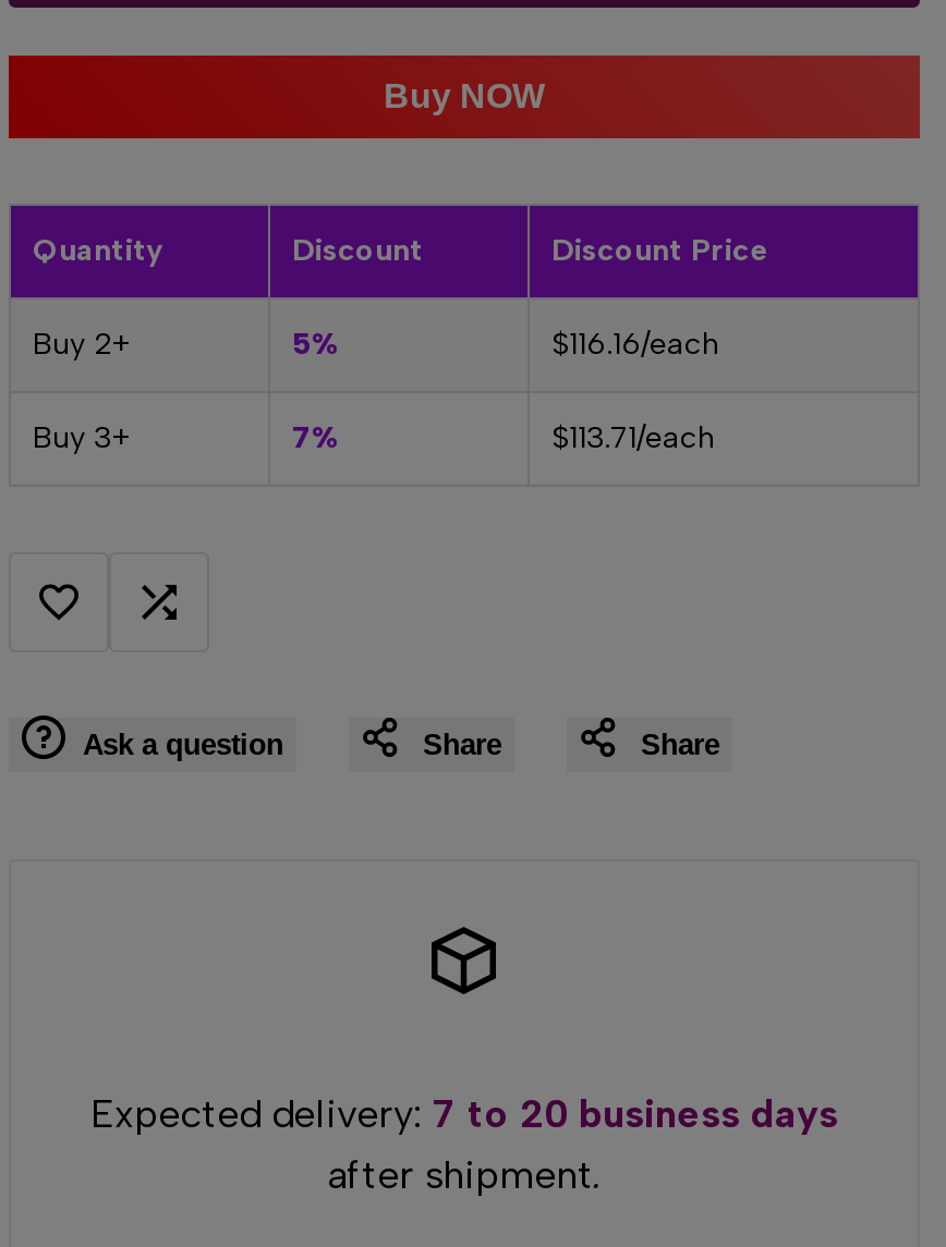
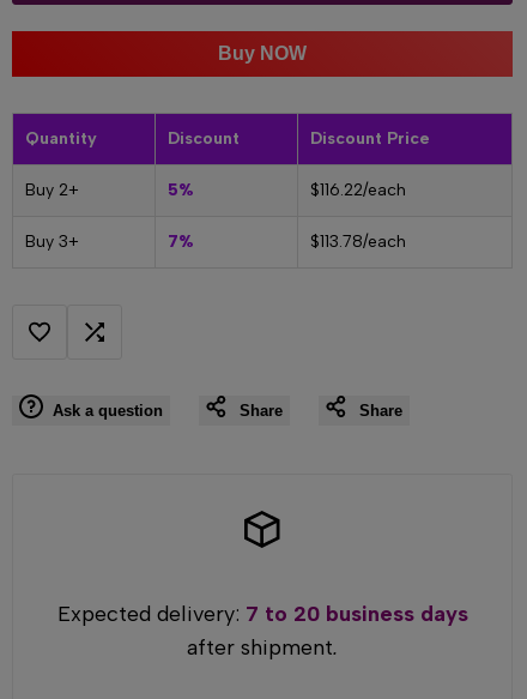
[551,326,719,363] $116.16/each -> [310,179,406,200] $116.22/each
[551,420,715,457] $113.71/each -> [310,231,406,251] $113.78/each

